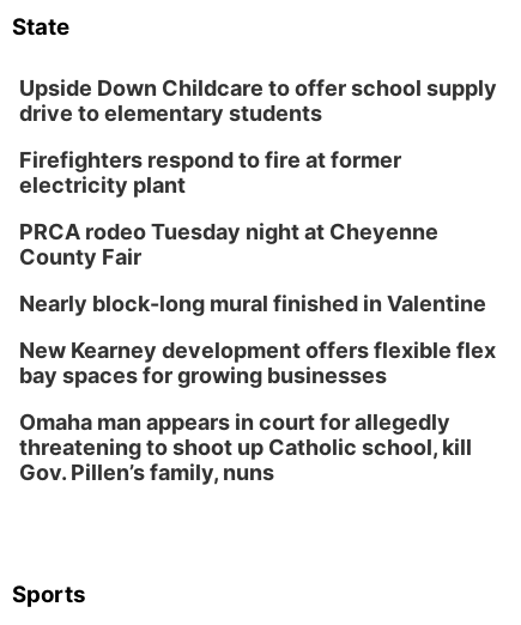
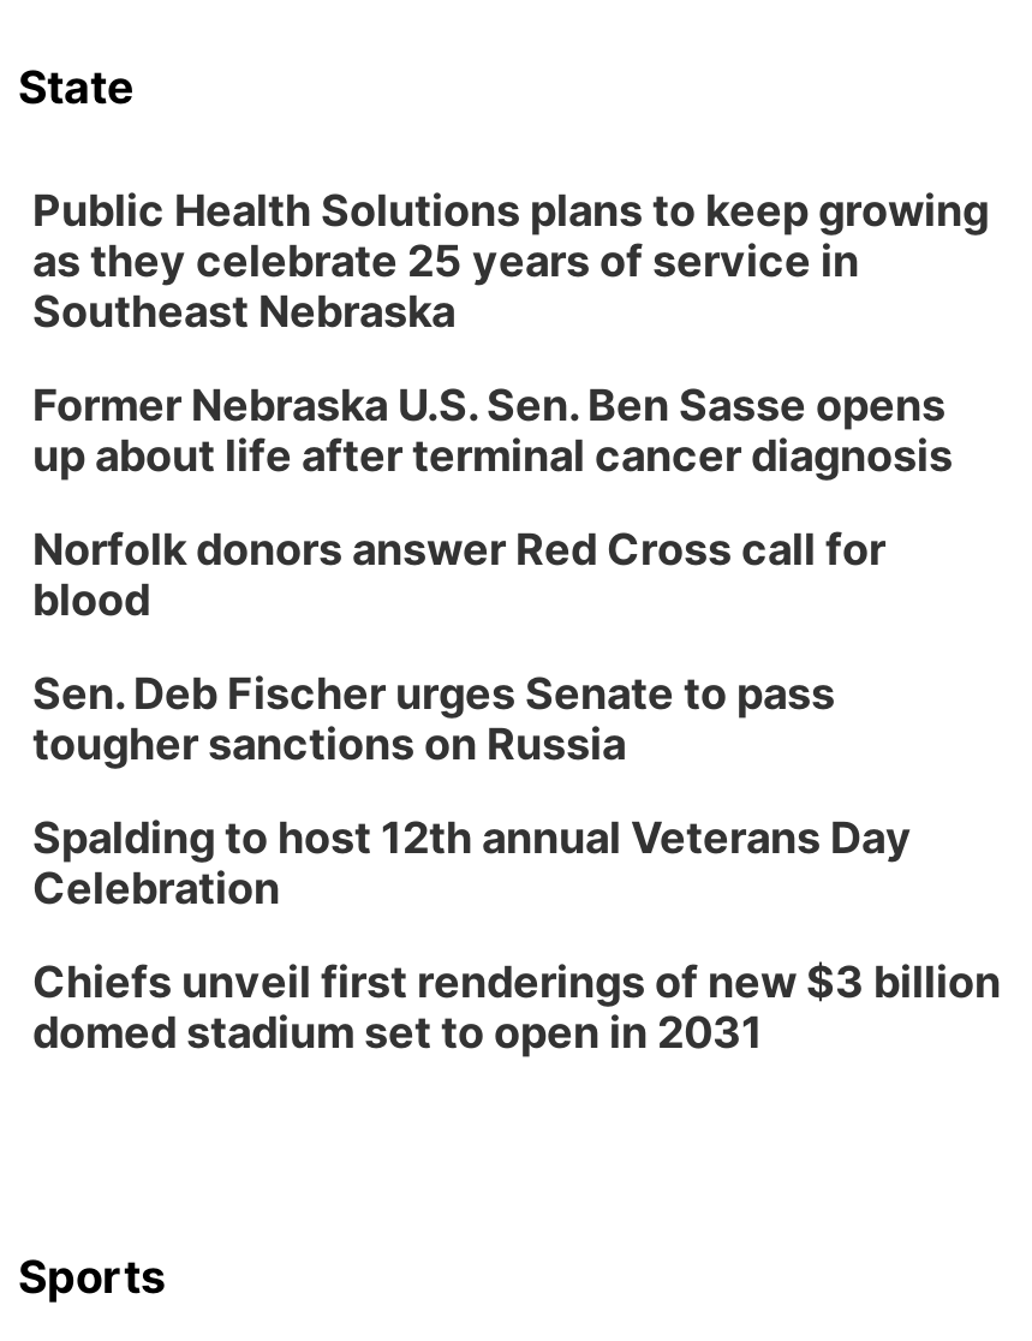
[19,75,497,126] Upside Down Childcare to offer school supply | drive to elementary students -> [32,185,989,336] Public Health Solutions plans to keep growing | as they celebrate 25 years of service in | Southeast Nebraska
[19,147,401,198] Firefighters respond to fire at former | electricity plant -> [32,380,953,481] Former Nebraska U.S. Sen. Ben Sasse opens | up about life after terminal cancer diagnosis
[19,219,438,269] PRCA rodeo Tuesday night at Cheyenne | County Fair -> [32,524,885,625] Norfolk donors answer Red Cross call for | blood
[19,291,486,316] Nearly block-long mural finished in Valentine -> [32,668,835,769] Sen. Deb Fischer urges Senate to pass | tougher sanctions on Russia
[19,338,496,388] New Kearney development offers flexible flex | bay spaces for growing businesses -> [32,812,912,913] Spalding to host 12th annual Veterans Day | Celebration
[19,409,472,485] Omaha man appears in court for allegedly | threatening to shoot up Catholic school, kill | Gov. Pillen’s family, nuns -> [32,956,1001,1057] Chiefs unveil first renderings of new $3 billion | domed stadium set to open in 2031

